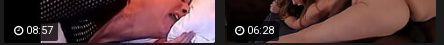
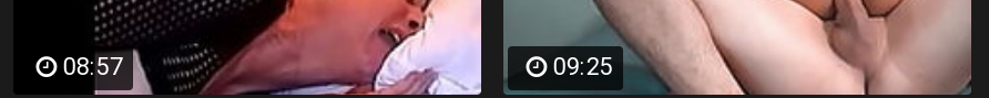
[247,24,274,37] 06:28 -> [553,53,613,82] 09:25

